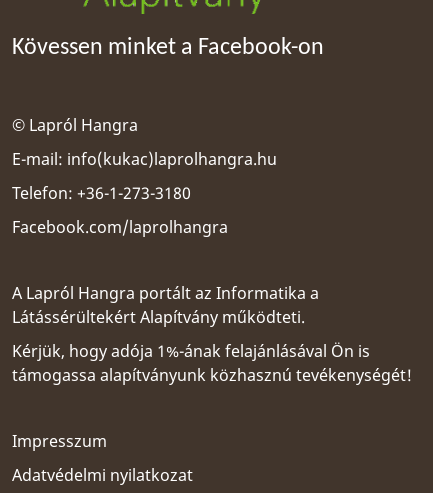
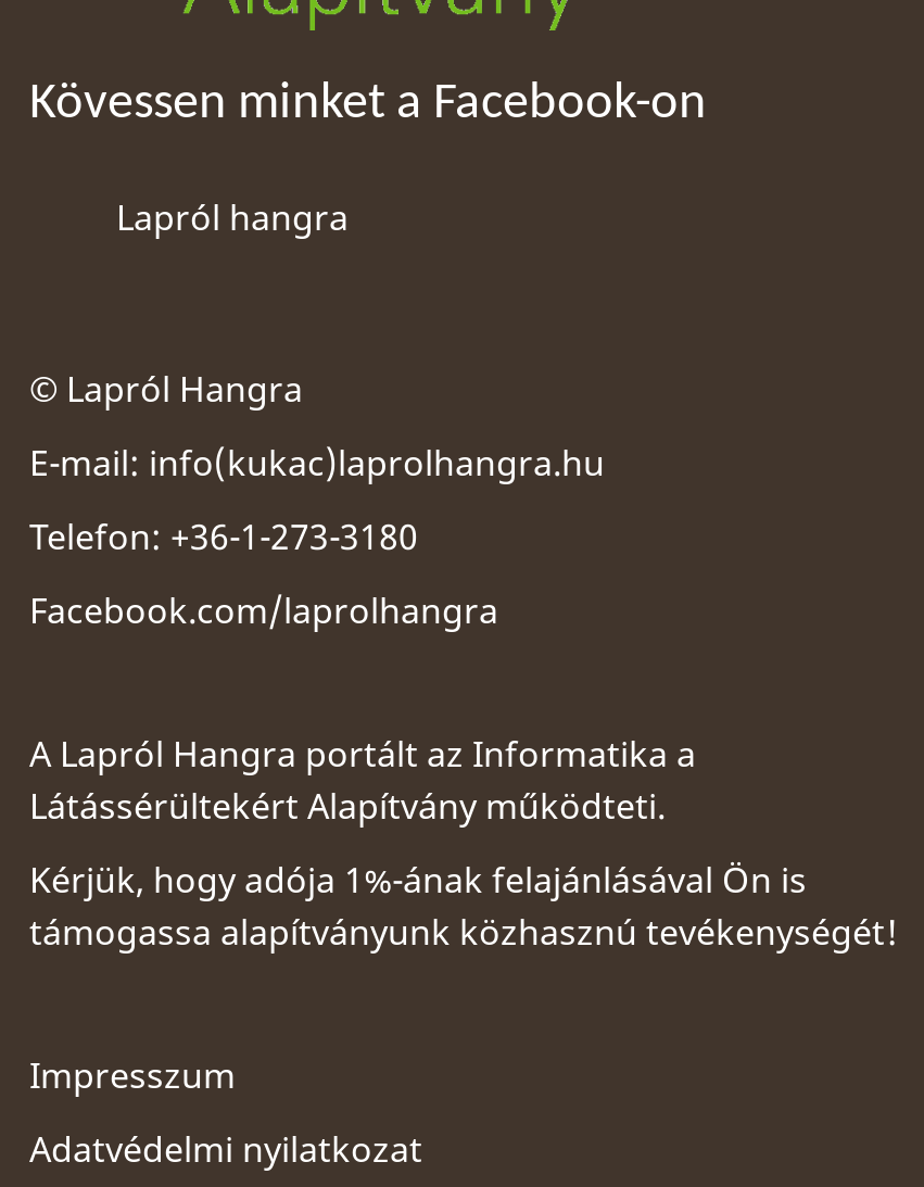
none -> [116,194,348,242] Lapról hangra

